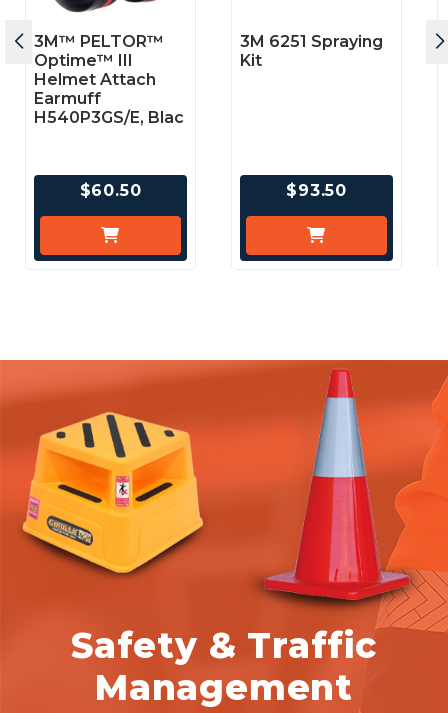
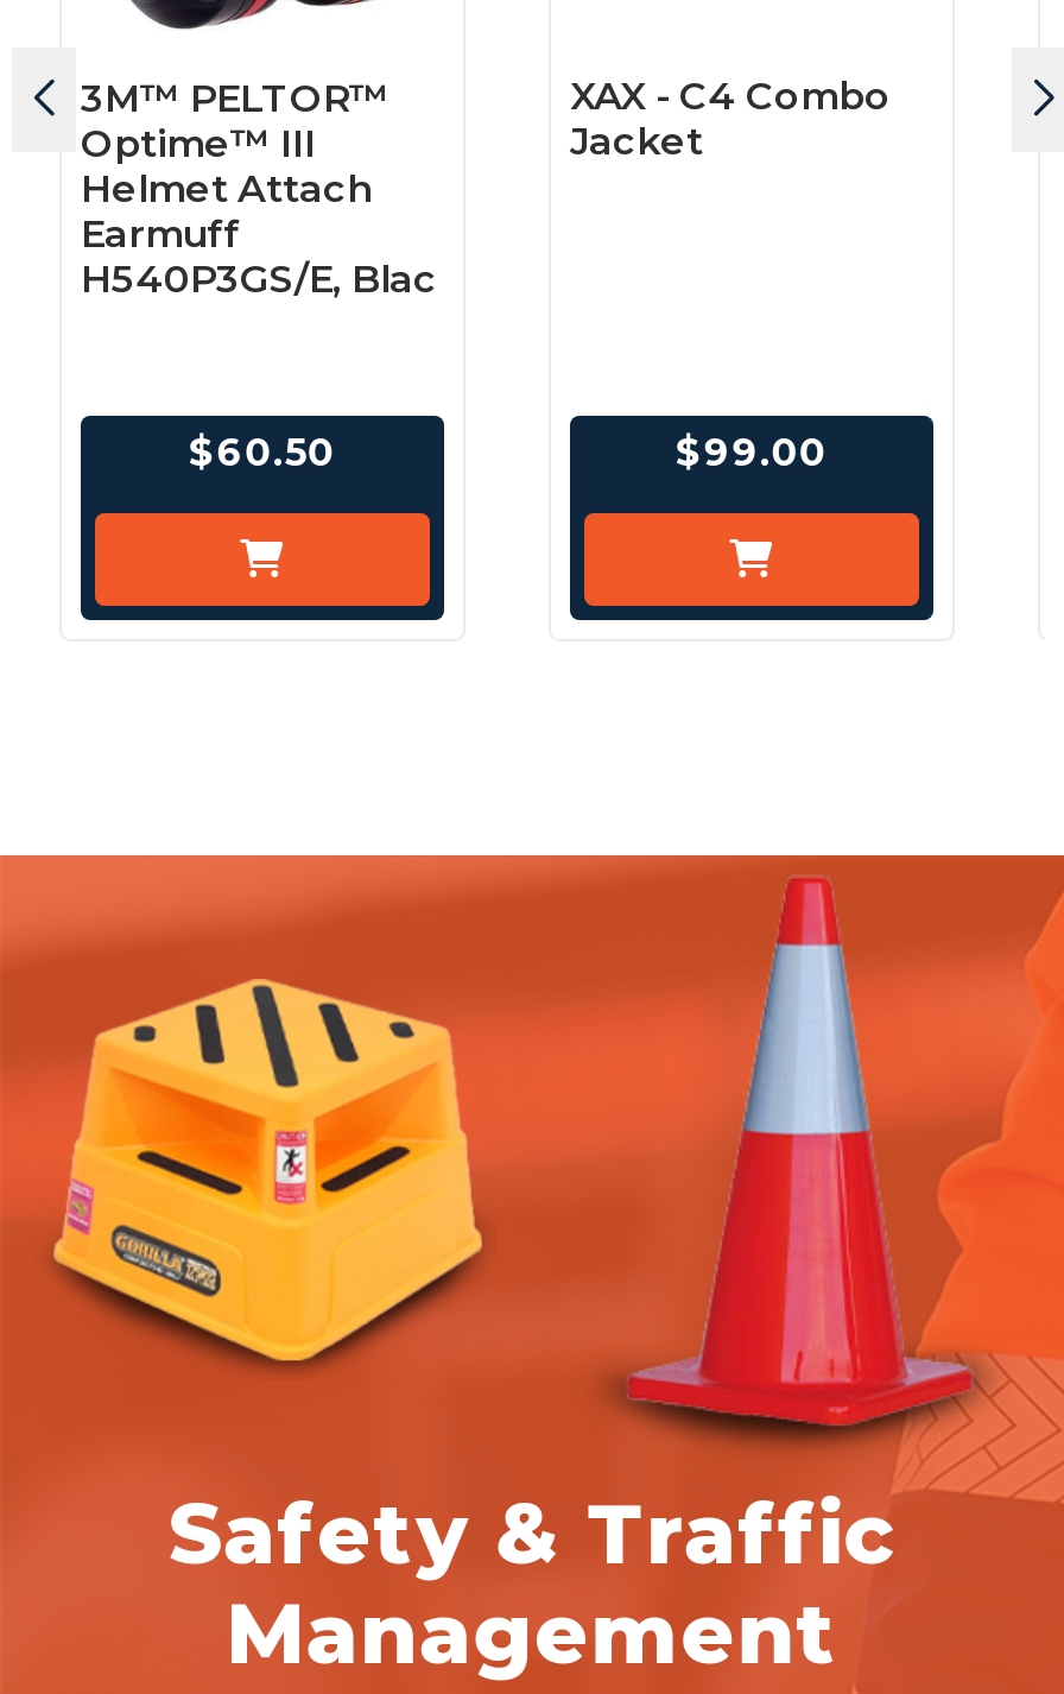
[240,32,383,70] 3M 6251 Spraying | Kit -> [570,73,891,163] XAX - C4 Combo | Jacket
[286,181,347,200] $93.50 -> [676,431,827,476] $99.00

